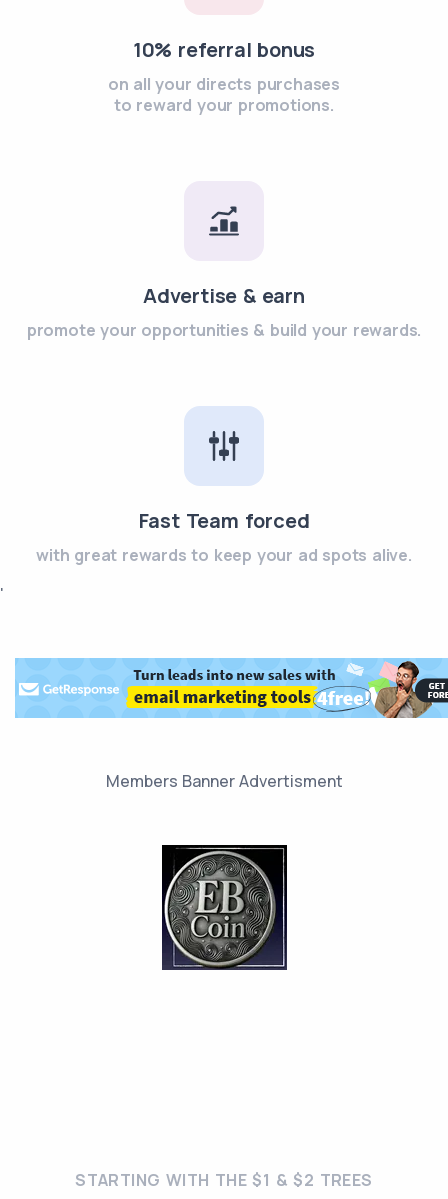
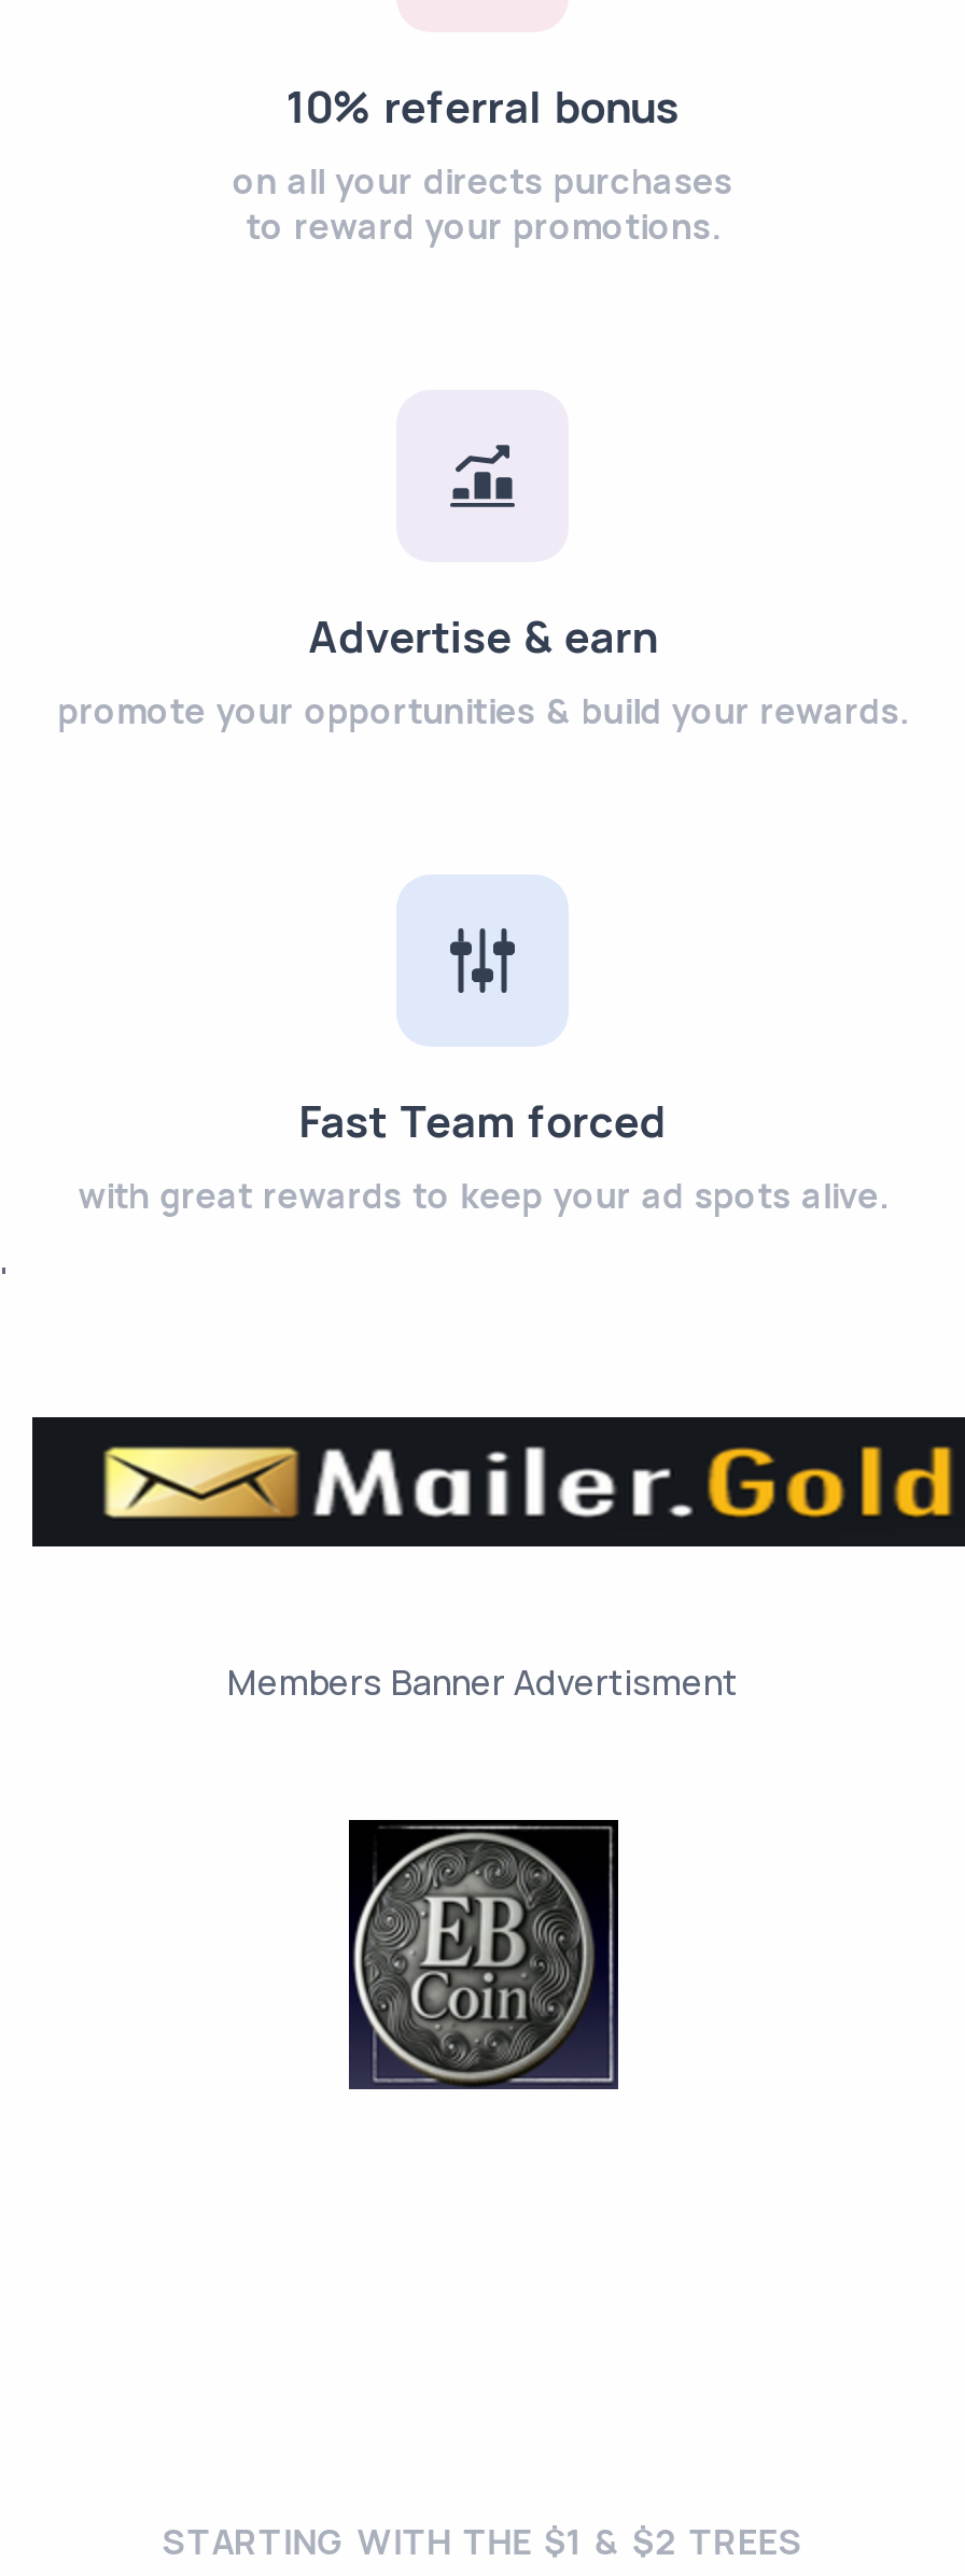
[15,658,445,719] [image] -> [30,1415,959,1549] [image]

